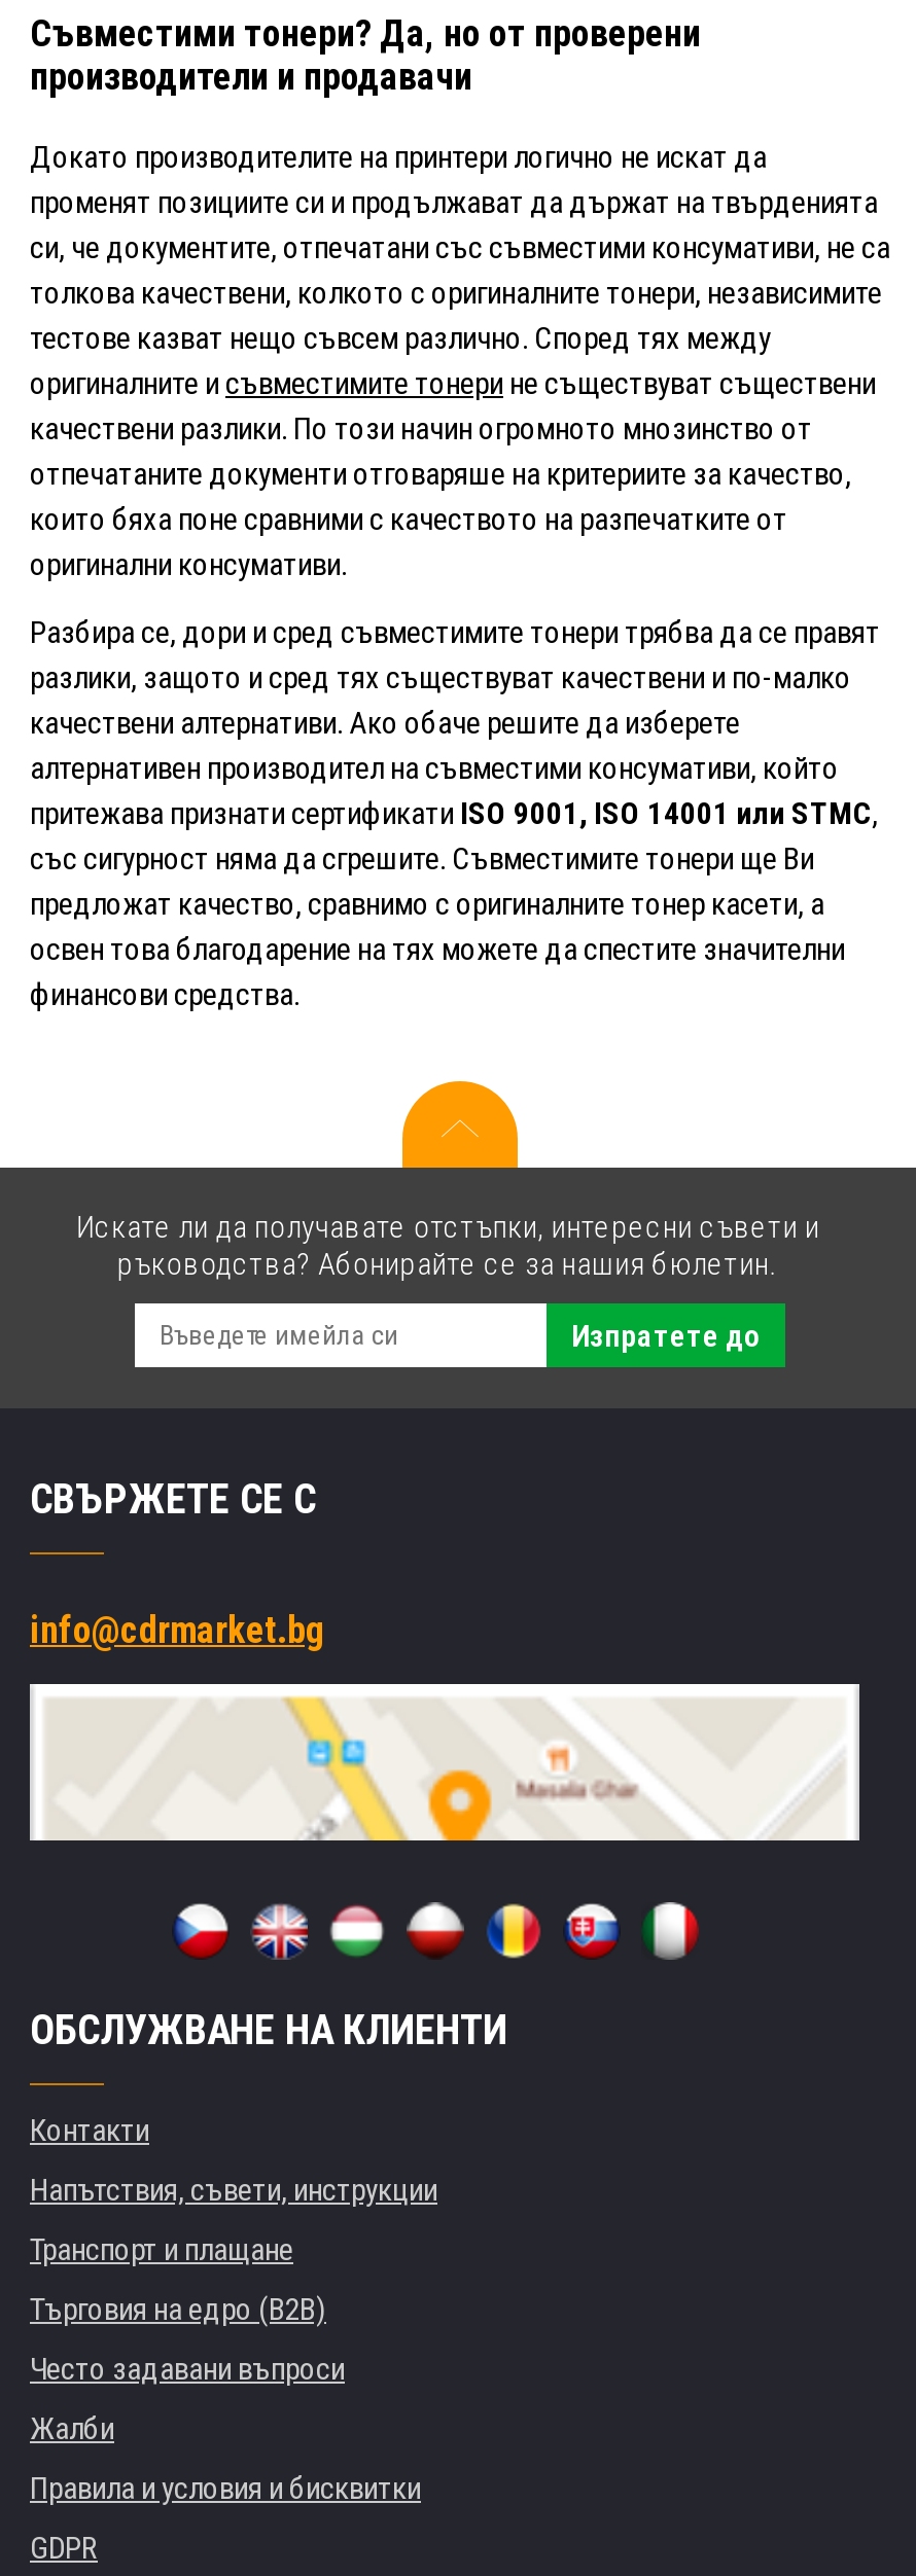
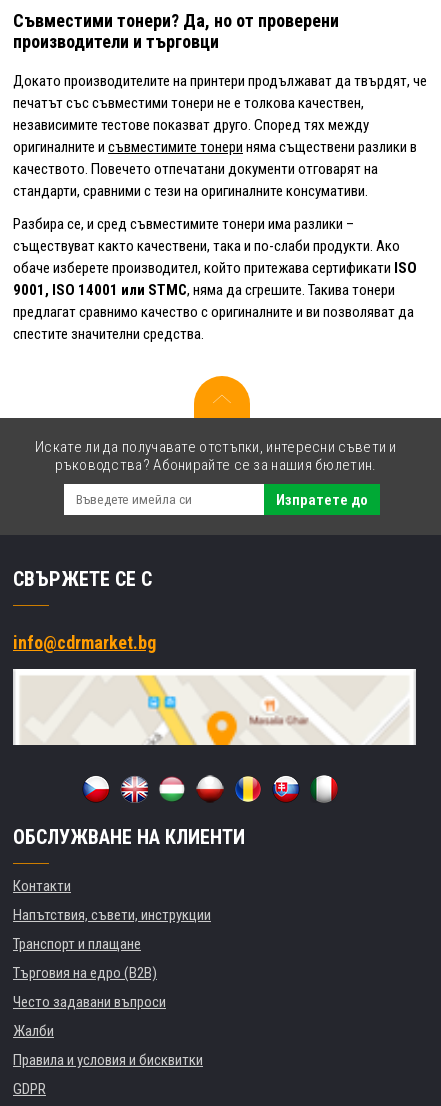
[30,55,472,98] производители и продавачи -> [13,31,219,52] производители и търговци
[30,139,890,584] Докато производителите на принтери логично не искат да | променят позициите си и продължават да държат на твърденията | си, че документите, отпечатани със съвместими консумативи, не са | толкова качествени, колкото с оригиналните тонери, независимите | тестове казват нещо съвсем различно. Според тях между | оригиналните и съвместимите тонери не съществуват съществени | качествени разлики. По този начин огромното мнозинство от | отпечатаните документи отговаряше на критериите за качество, | които бяха поне сравними с качеството на разпечатките от | оригинални консумативи. -> [13,72,427,200] Докато производителите на принтери продължават да твърдят, че | печатът със съвместими тонери не е толкова качествен, | независимите тестове показват друго. Според тях между | оригиналните и съвместимите тонери няма съществени разлики в | качеството. Повечето отпечатани документи отговарят на | стандарти, сравними с тези на оригиналните консумативи.
[30,615,880,1014] Разбира се, дори и сред съвместимите тонери трябва да се правят | разлики, защото и сред тях съществуват качествени и по-малко | качествени алтернативи. Ако обаче решите да изберете | алтернативен производител на съвместими консумативи, който | притежава признати сертификати ISO 9001, ISO 14001 или STMC, | със сигурност няма да сгрешите. Съвместимите тонери ще Ви | предложат качество, сравнимо с оригиналните тонер касети, а | освен това благодарение на тях можете да спестите значителни | финансови средства. -> [13,215,417,343] Разбира се, и сред съвместимите тонери има разлики – | съществуват както качествени, така и по-слаби продукти. Ако | обаче изберете производител, който притежава сертификати ISO | 9001, ISO 14001 или STMC, няма да сгрешите. Такива тонери | предлагат сравнимо качество с оригиналните и ви позволяват да | спестите значителни средства.

